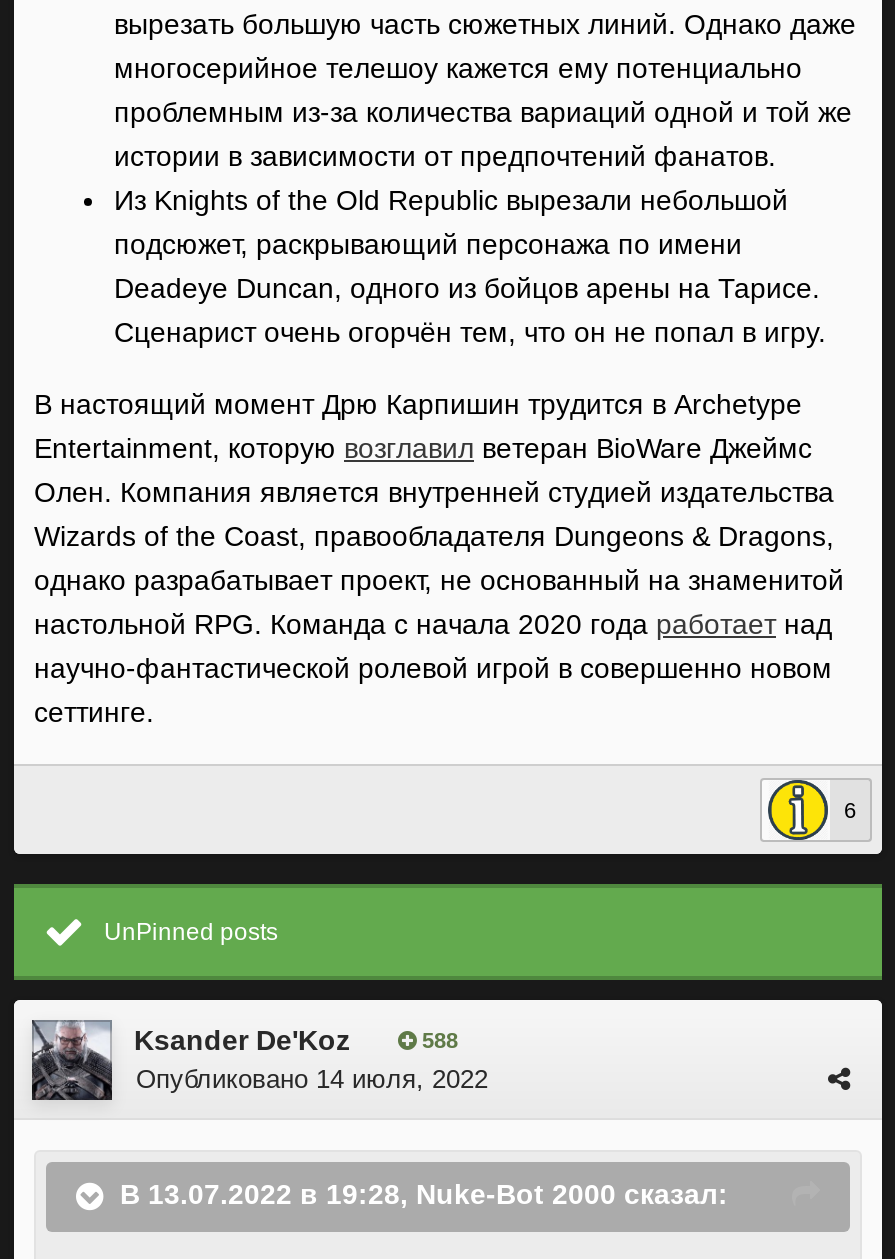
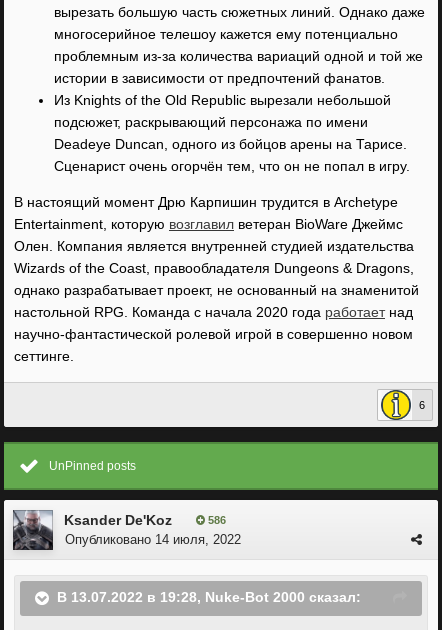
[416,1028,458,1052] 588 -> [205,514,226,526] 586

